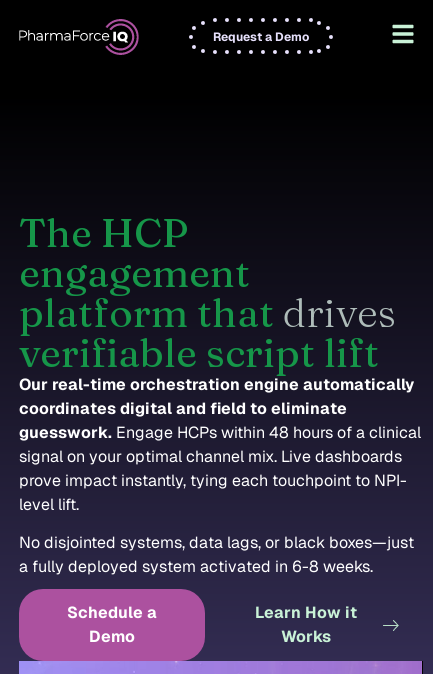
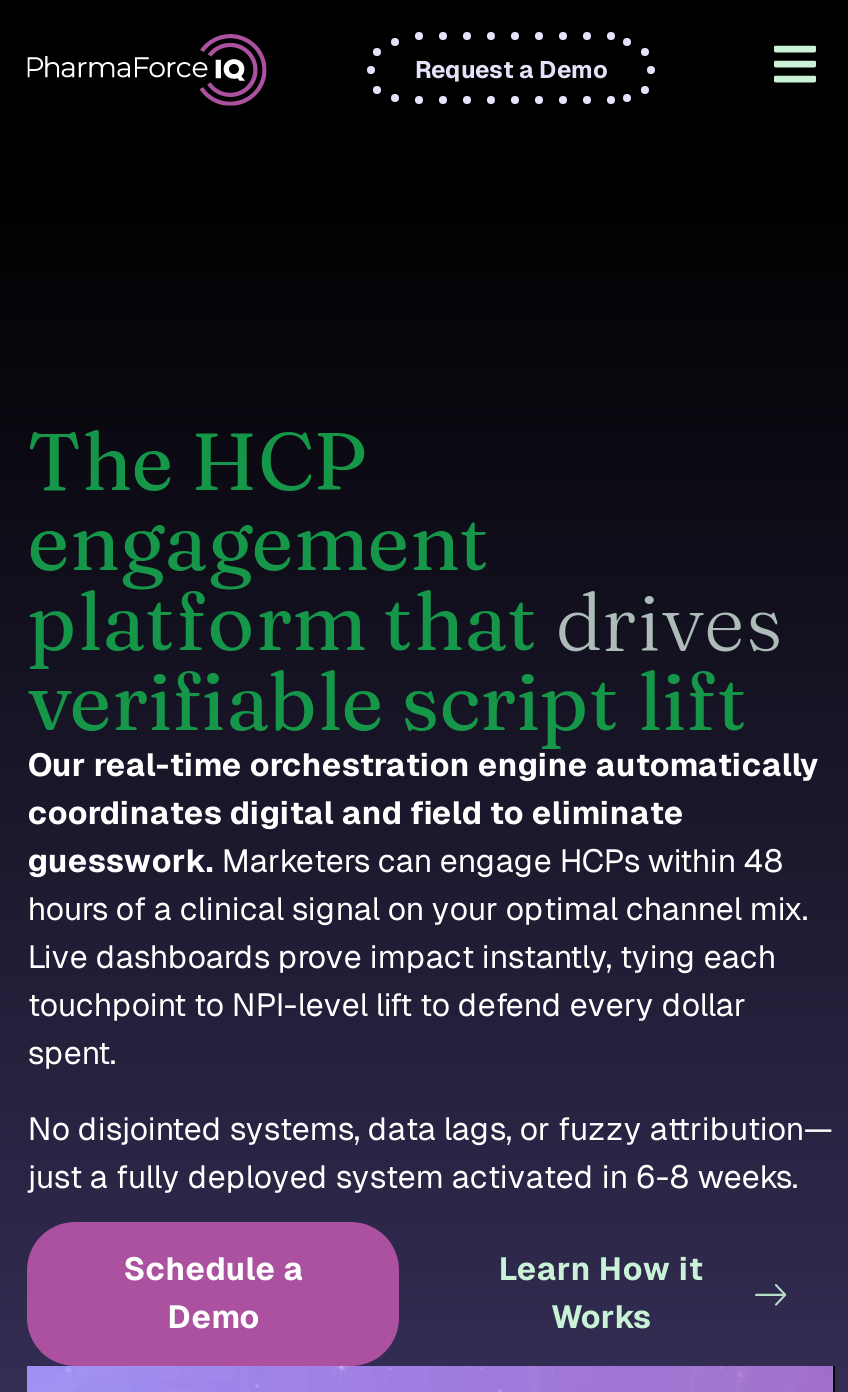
[19,422,421,515] guesswork. Engage HCPs within 48 hours of a clinical | signal on your optimal channel mix. Live dashboards | prove impact instantly, tying each touchpoint to NPI- | level lift. -> [28,840,808,1074] guesswork. Marketers can engage HCPs within 48 | hours of a clinical signal on your optimal channel mix. | Live dashboards prove impact instantly, tying each | touchpoint to NPI-level lift to defend every dollar | spent.
[19,532,414,577] No disjointed systems, data lags, or black boxes—just | a fully deployed system activated in 6-8 weeks. -> [28,1109,834,1199] No disjointed systems, data lags, or fuzzy attribution— | just a fully deployed system activated in 6-8 weeks.

